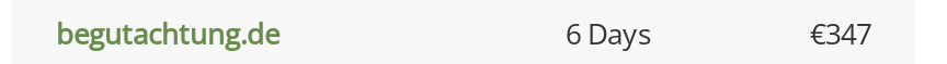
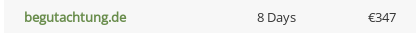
[566,14,651,53] 6 Days -> [256,8,295,26] 8 Days

